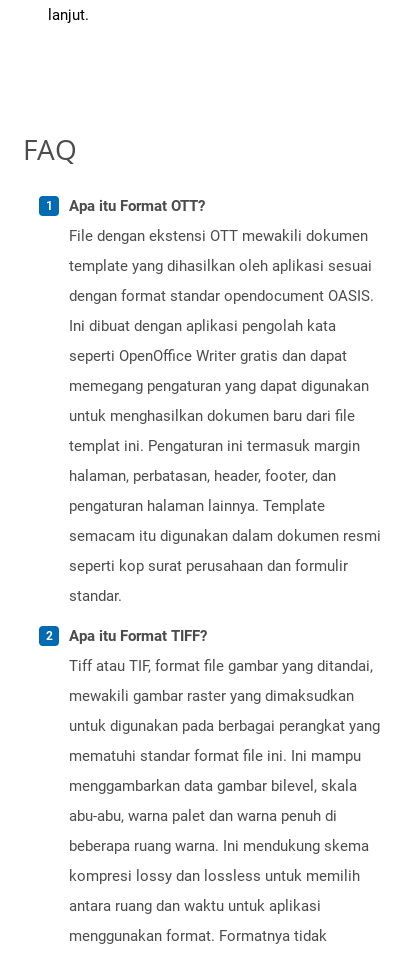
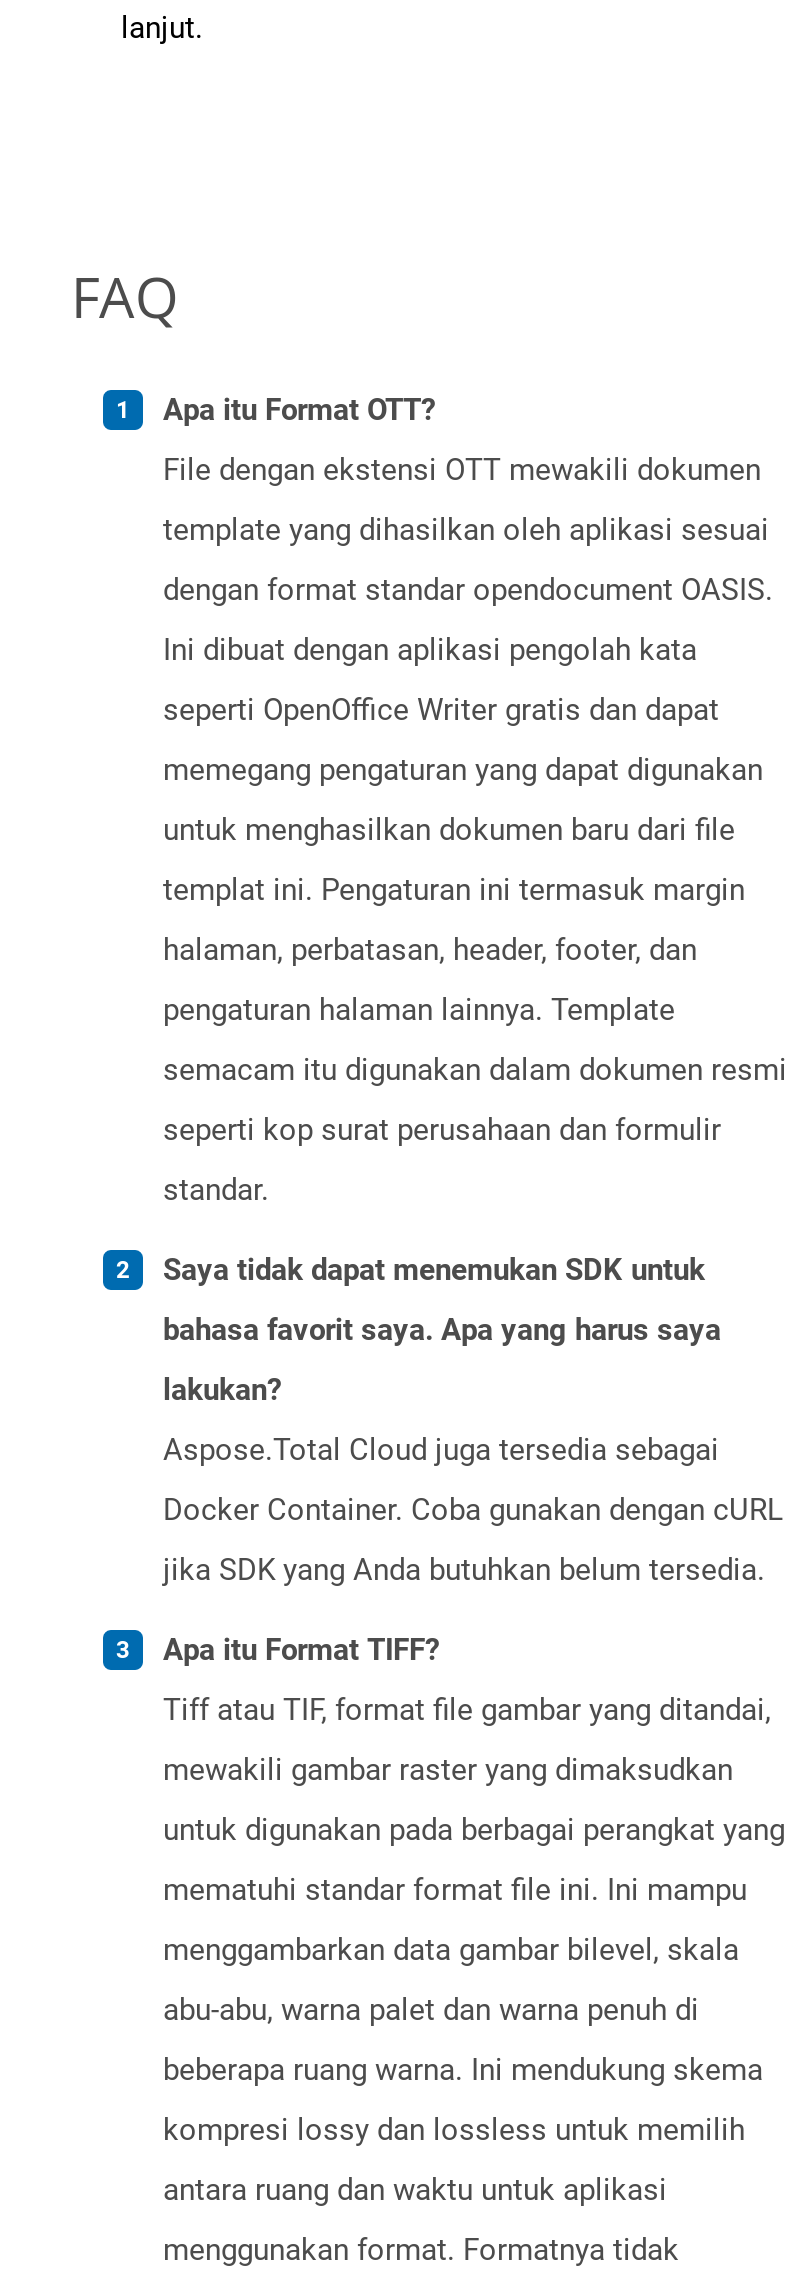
none -> [163,1252,783,1588] Saya tidak dapat menemukan SDK untuk | bahasa favorit saya. Apa yang harus saya | lakukan? | Aspose.Total Cloud juga tersedia sebagai | Docker Container. Coba gunakan dengan cURL | jika SDK yang Anda butuhkan belum tersedia.

